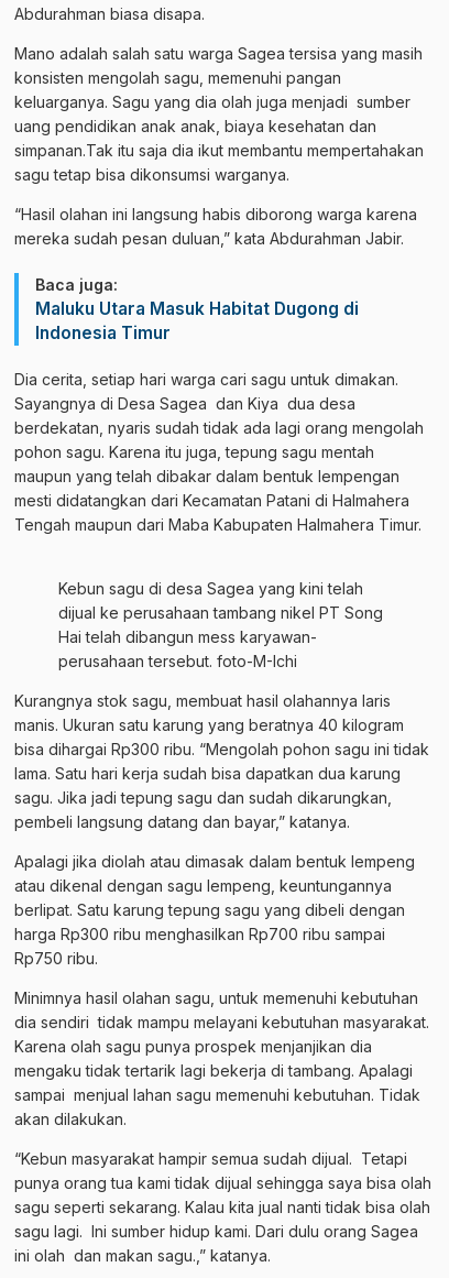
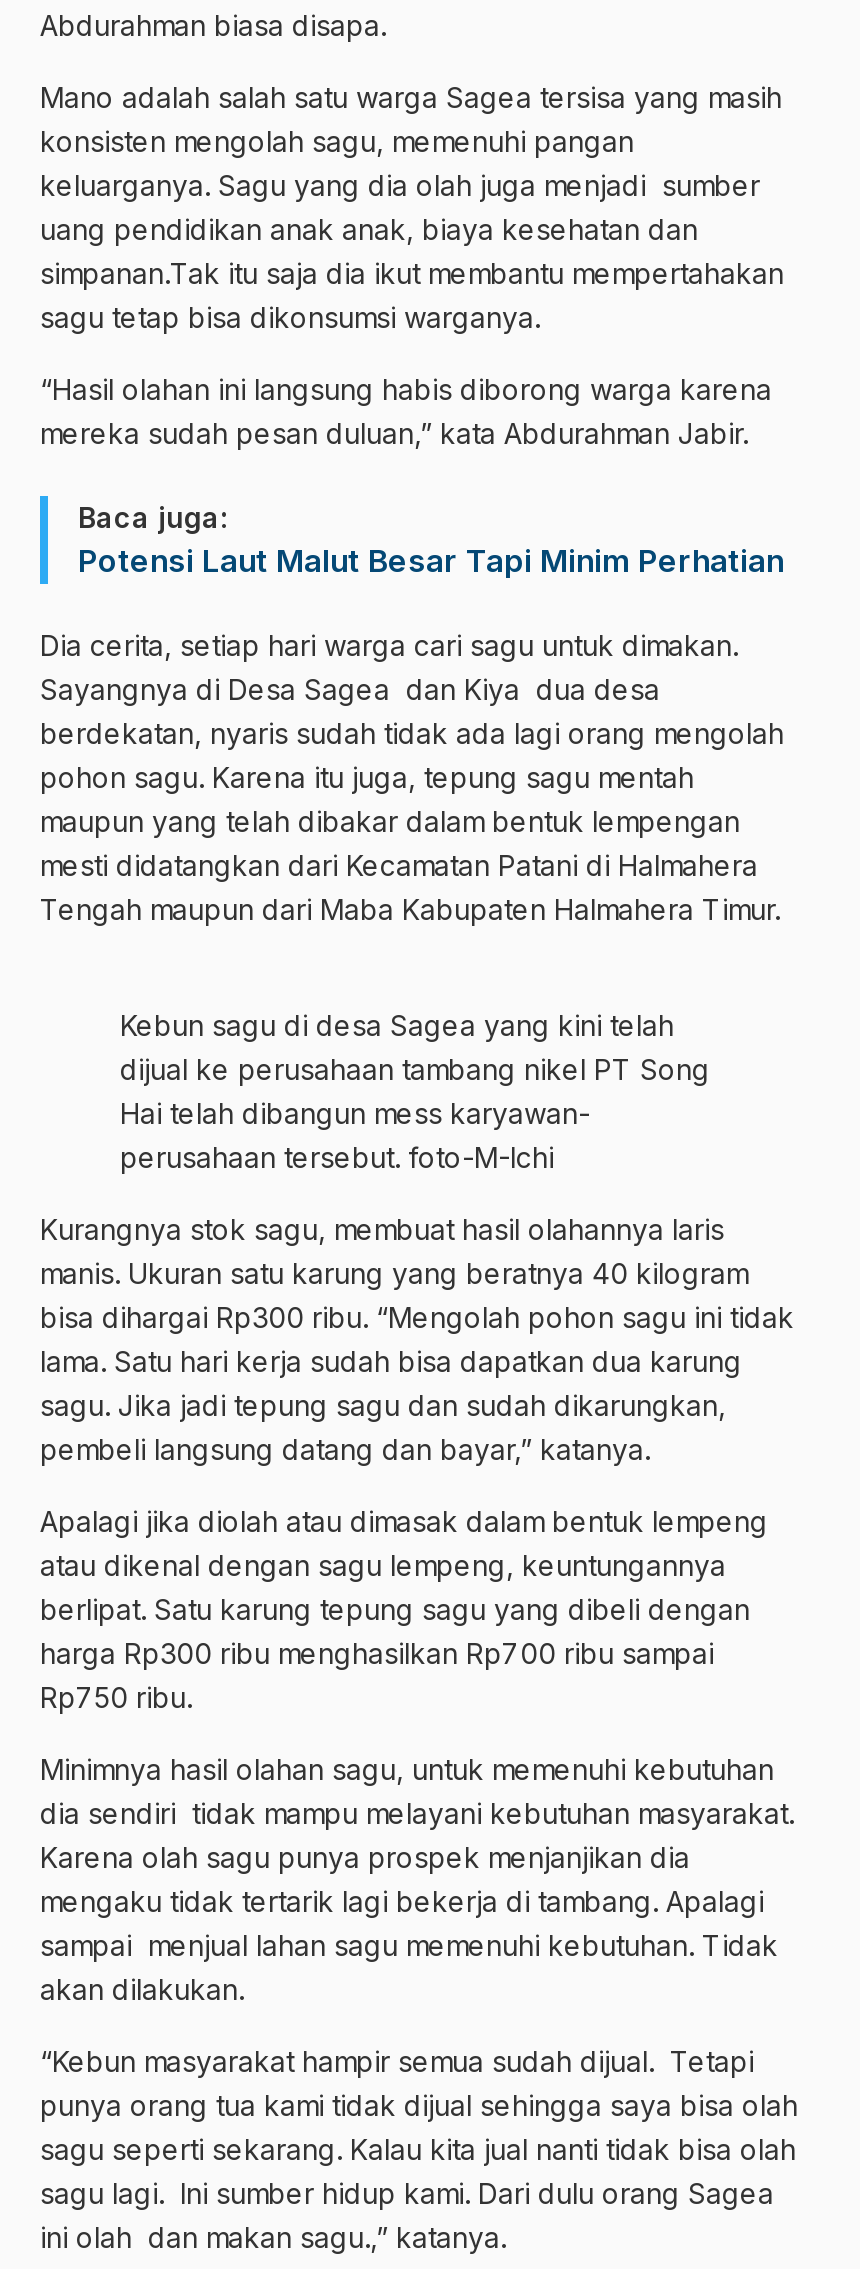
[35,298,359,343] Maluku Utara Masuk Habitat Dugong di | Indonesia Timur -> [78,542,784,580] Potensi Laut Malut Besar Tapi Minim Perhatian

